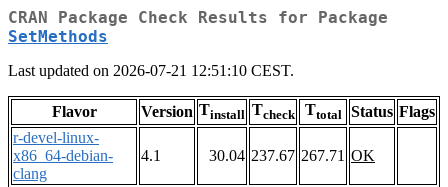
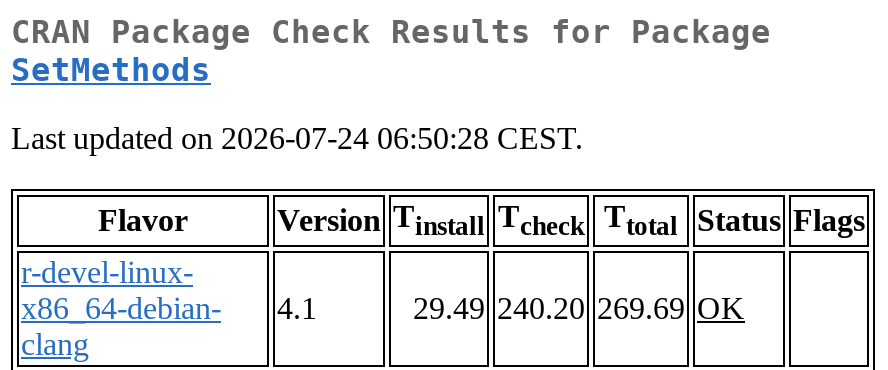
[8,62,294,79] Last updated on 2026-07-21 12:51:10 CEST. -> [11,121,583,155] Last updated on 2026-07-24 06:50:28 CEST.
[209,147,375,164] 30.04 237.67 267.71 OK -> [413,291,745,325] 29.49 240.20 269.69 OK

